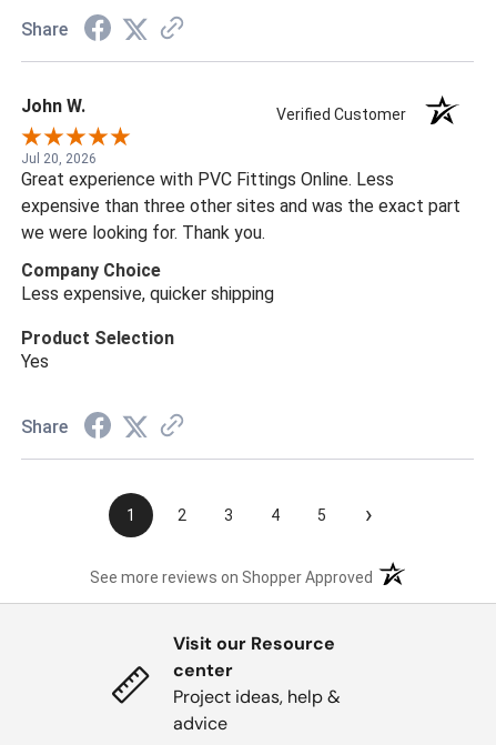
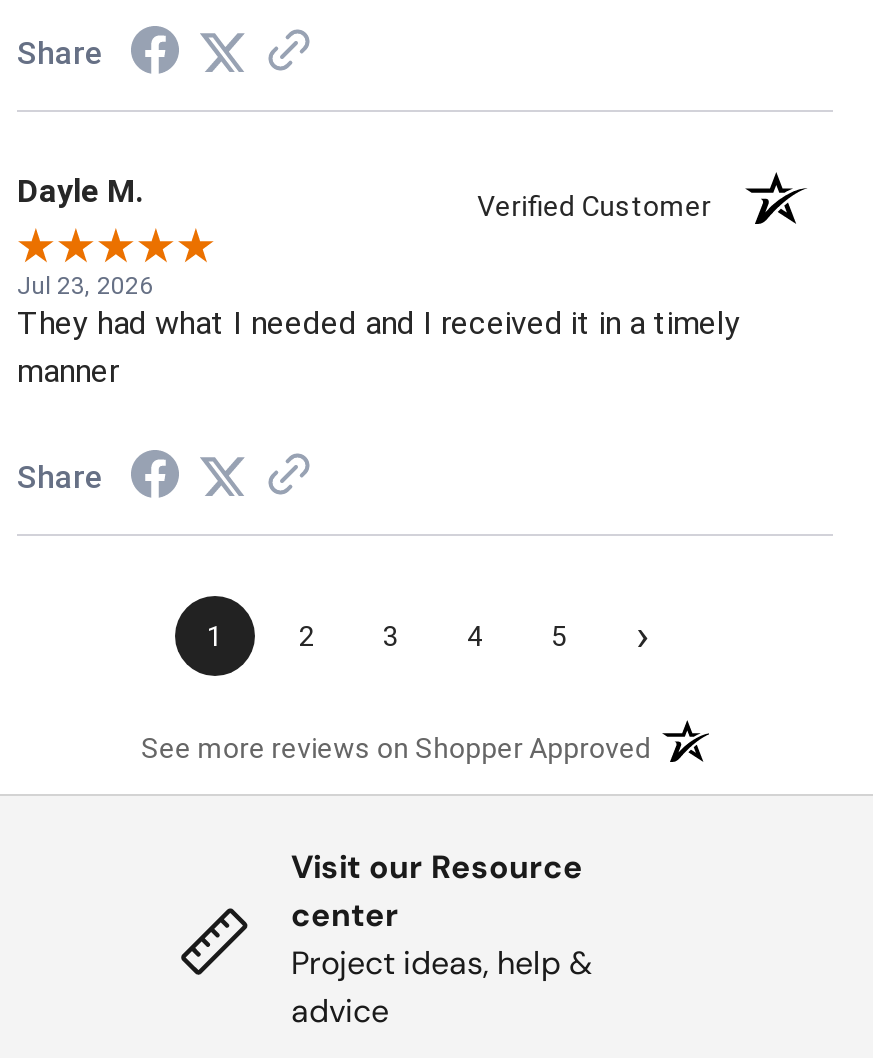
[21,96,85,117] John W. -> [17,172,143,210] Dayle M.
[21,151,460,372] Jul 20, 2026 | Great experience with PVC Fittings Online. Less | expensive than three other sites and was the exact part | we were looking for. Thank you. | Company Choice | Less expensive, quicker shipping | Product Selection | Yes -> [17,273,741,391] Jul 23, 2026 | They had what I needed and I received it in a timely | manner

